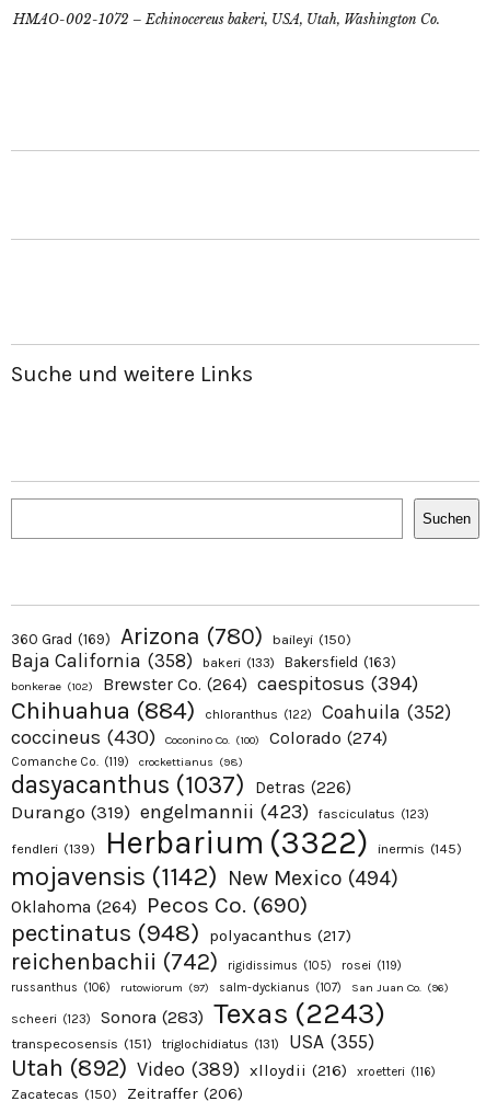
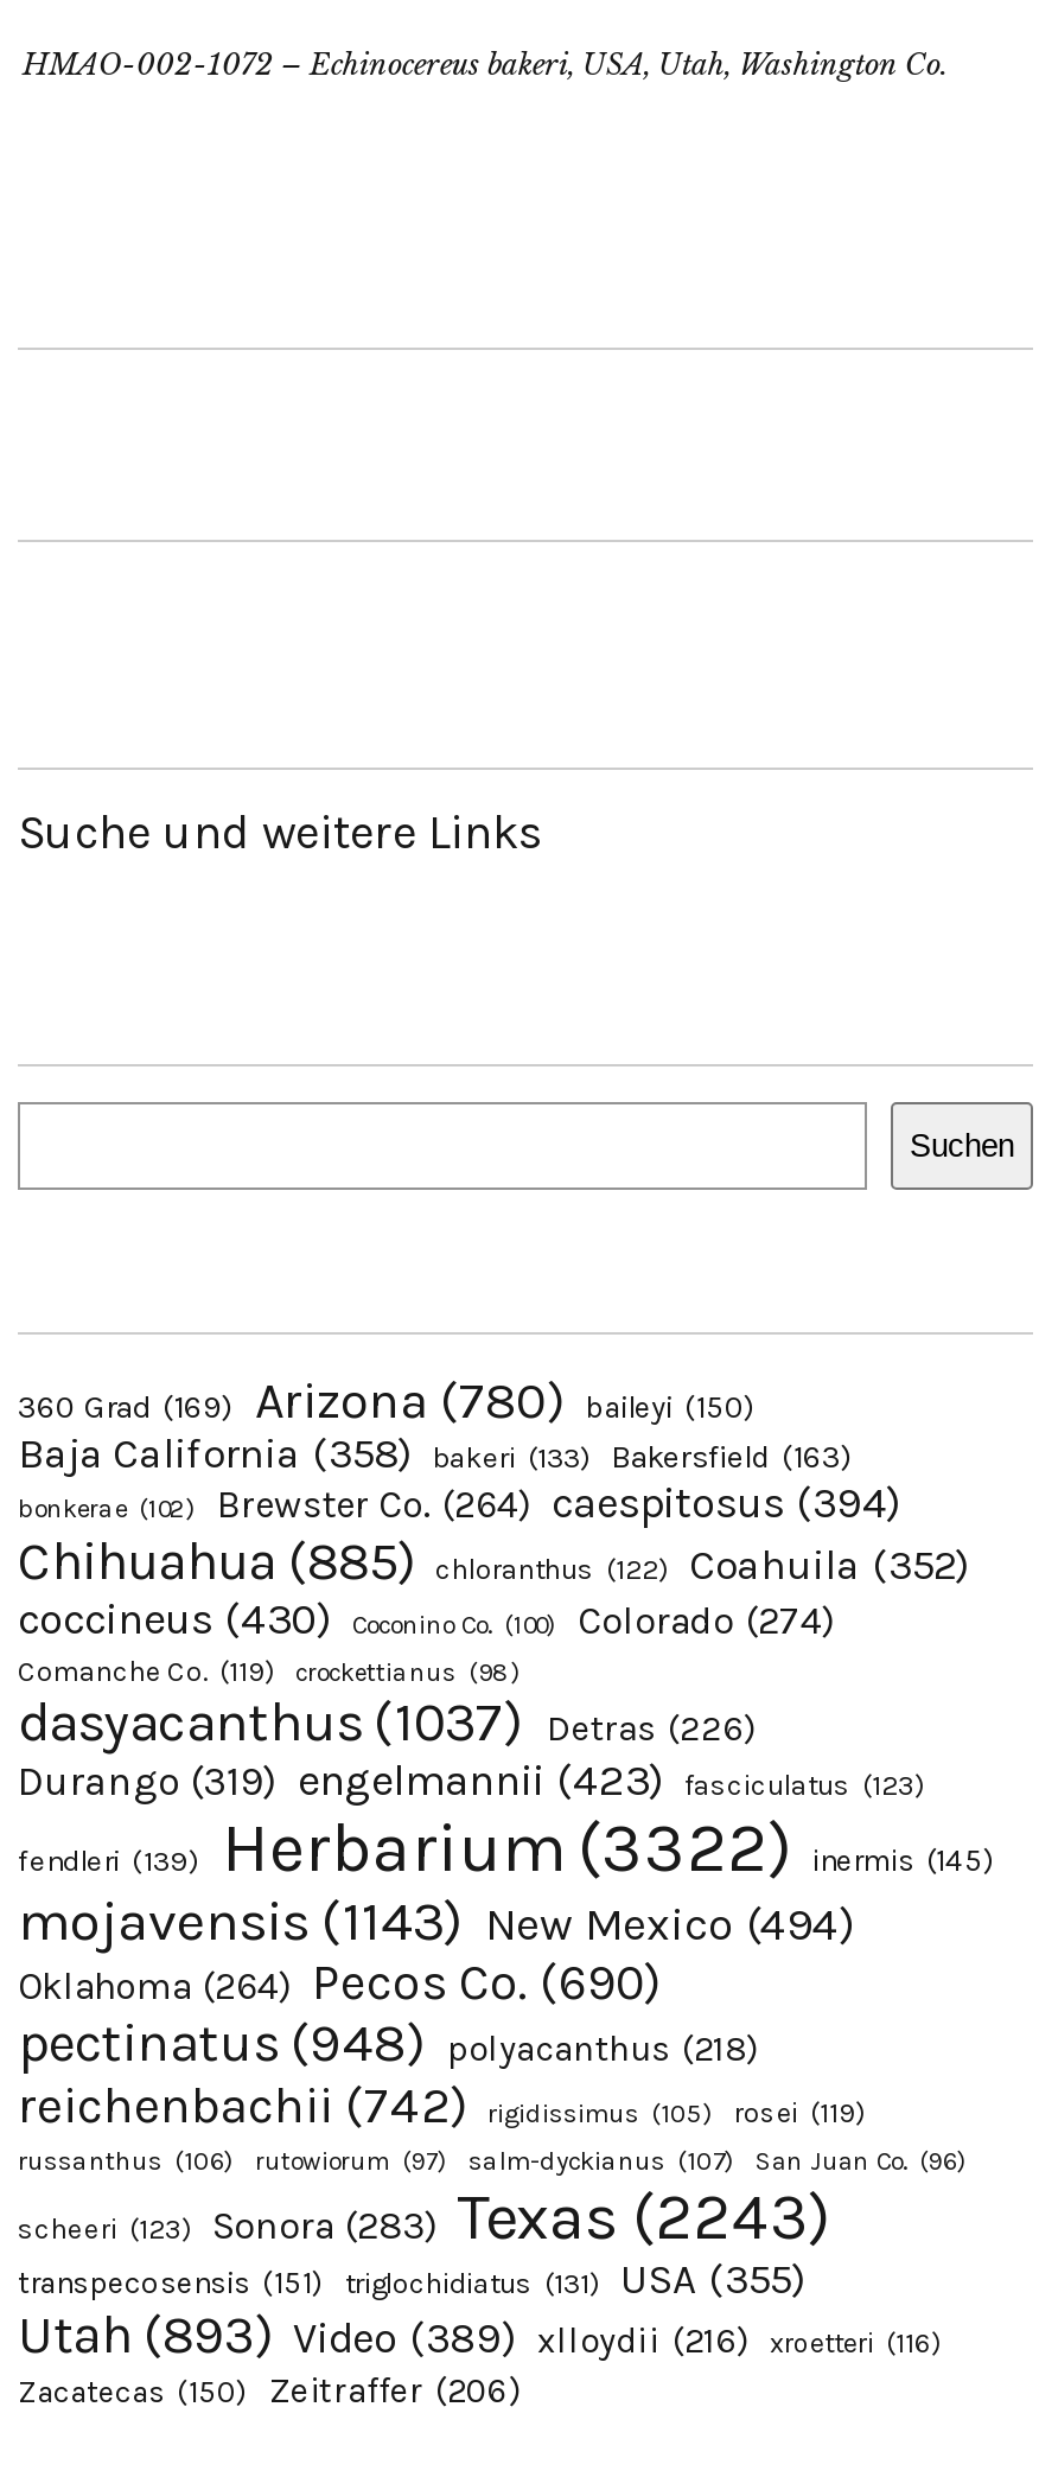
[11,695,451,725] Chihuahua (884) chloranthus (122) Coahuila (352) -> [18,1528,969,1592] Chihuahua (885) chloranthus (122) Coahuila (352)
[11,861,398,891] mojavensis (1142) New Mexico (494) -> [18,1887,855,1953] mojavensis (1143) New Mexico (494)
[11,918,351,947] pectinatus (948) polyacanthus (217) -> [18,2010,758,2074] pectinatus (948) polyacanthus (218)
[11,1052,347,1082] Utah (892) Video (389) xlloydii (216) -> [18,2302,748,2366] Utah (893) Video (389) xlloydii (216)

